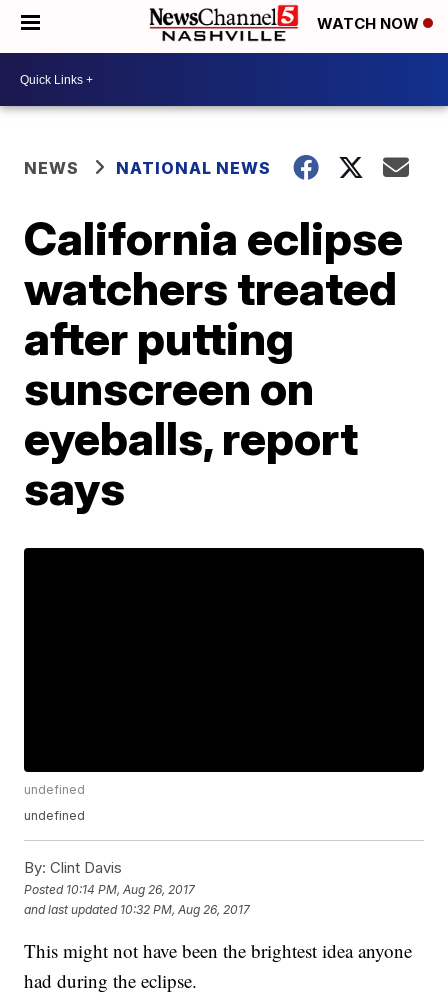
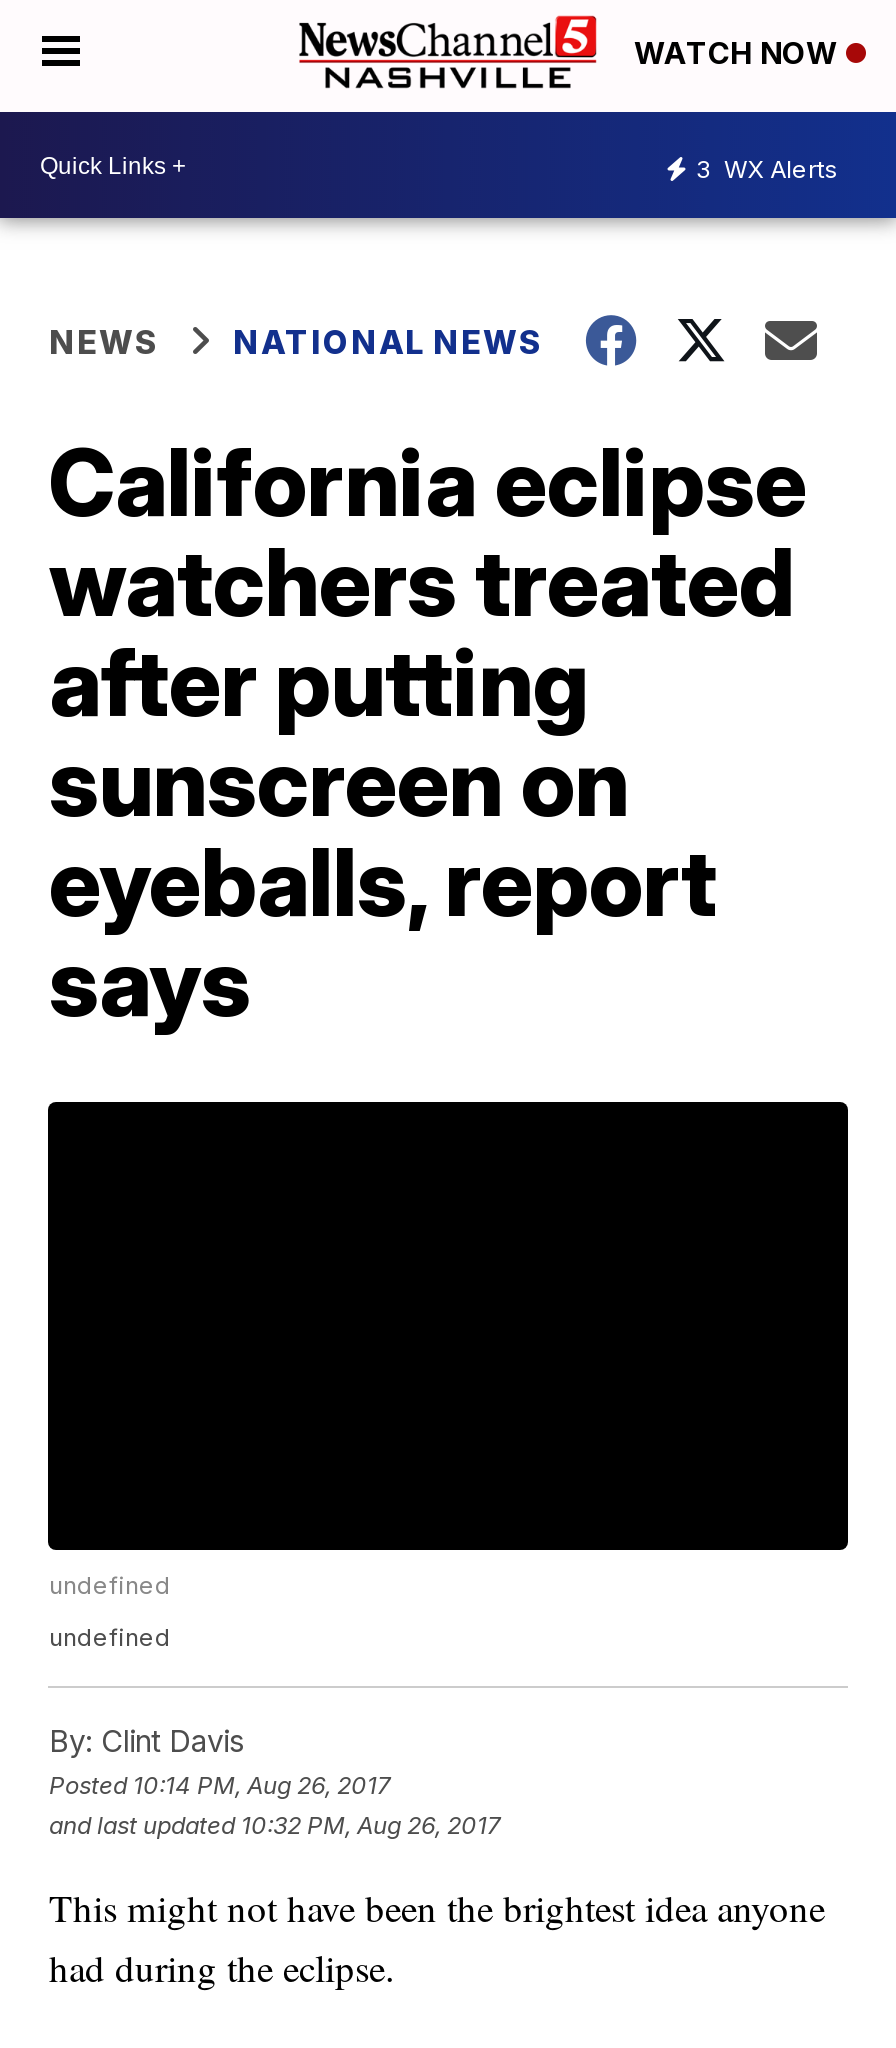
none -> [696,153,838,183] 3 WX Alerts

